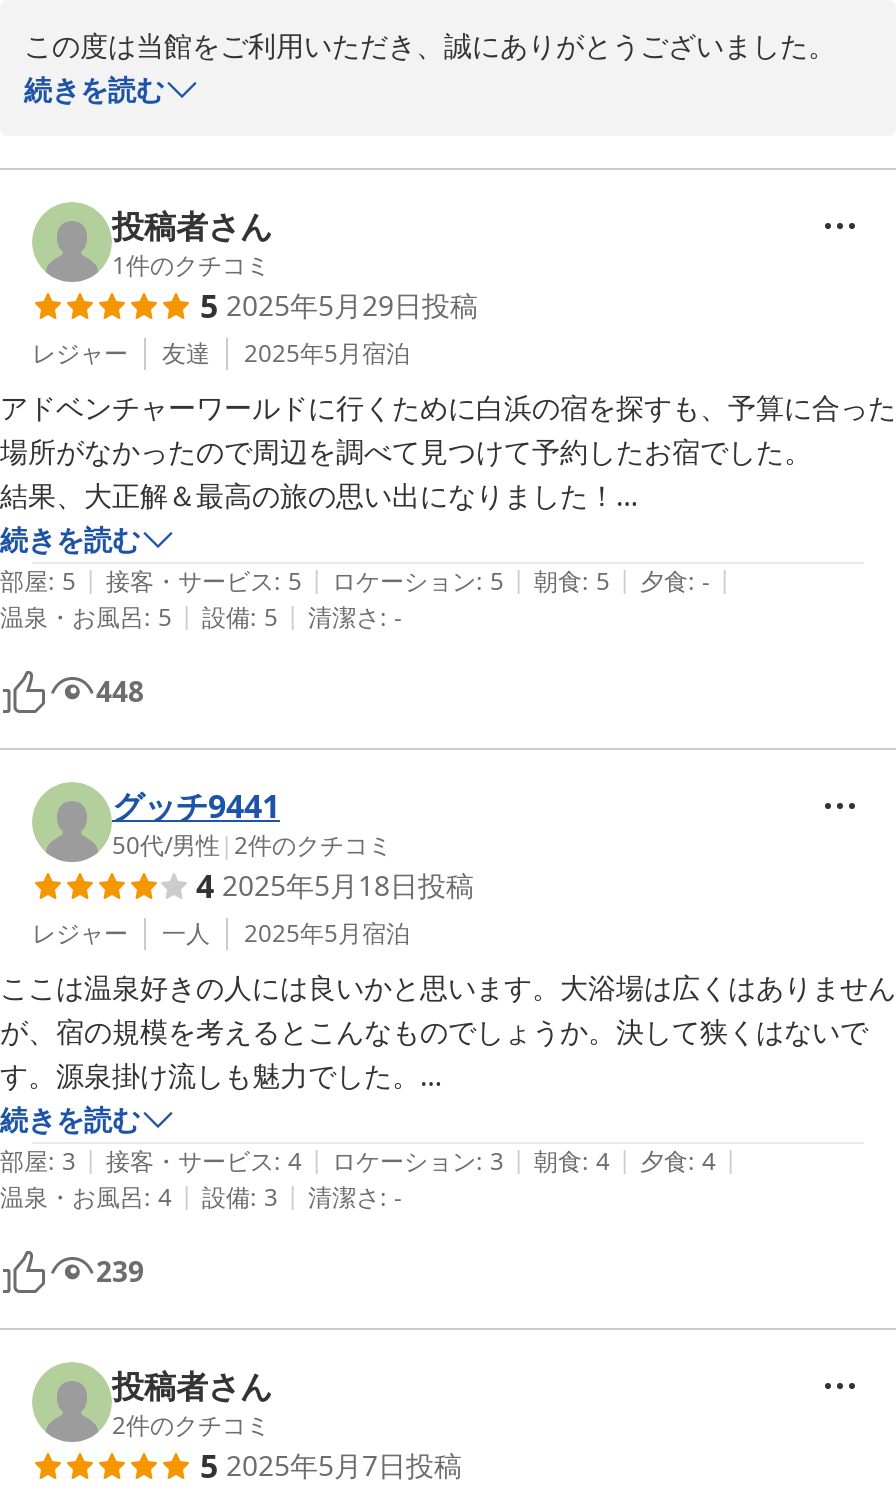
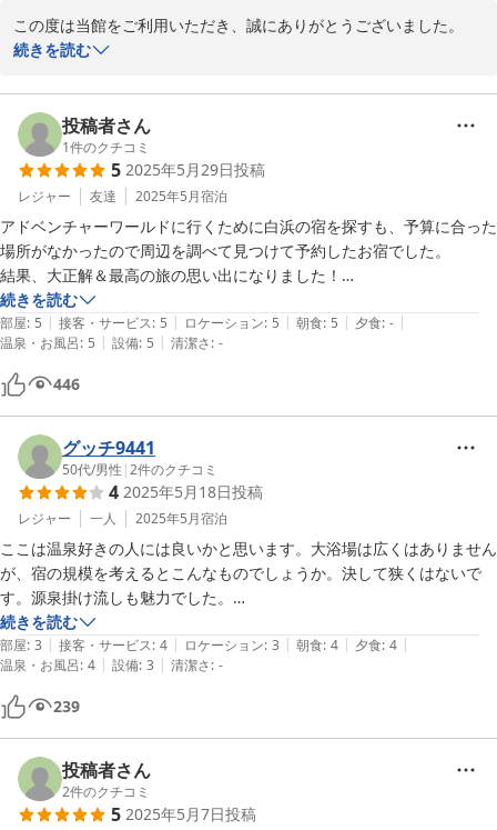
[96,672,144,710] 448 -> [53,373,80,394] 446

